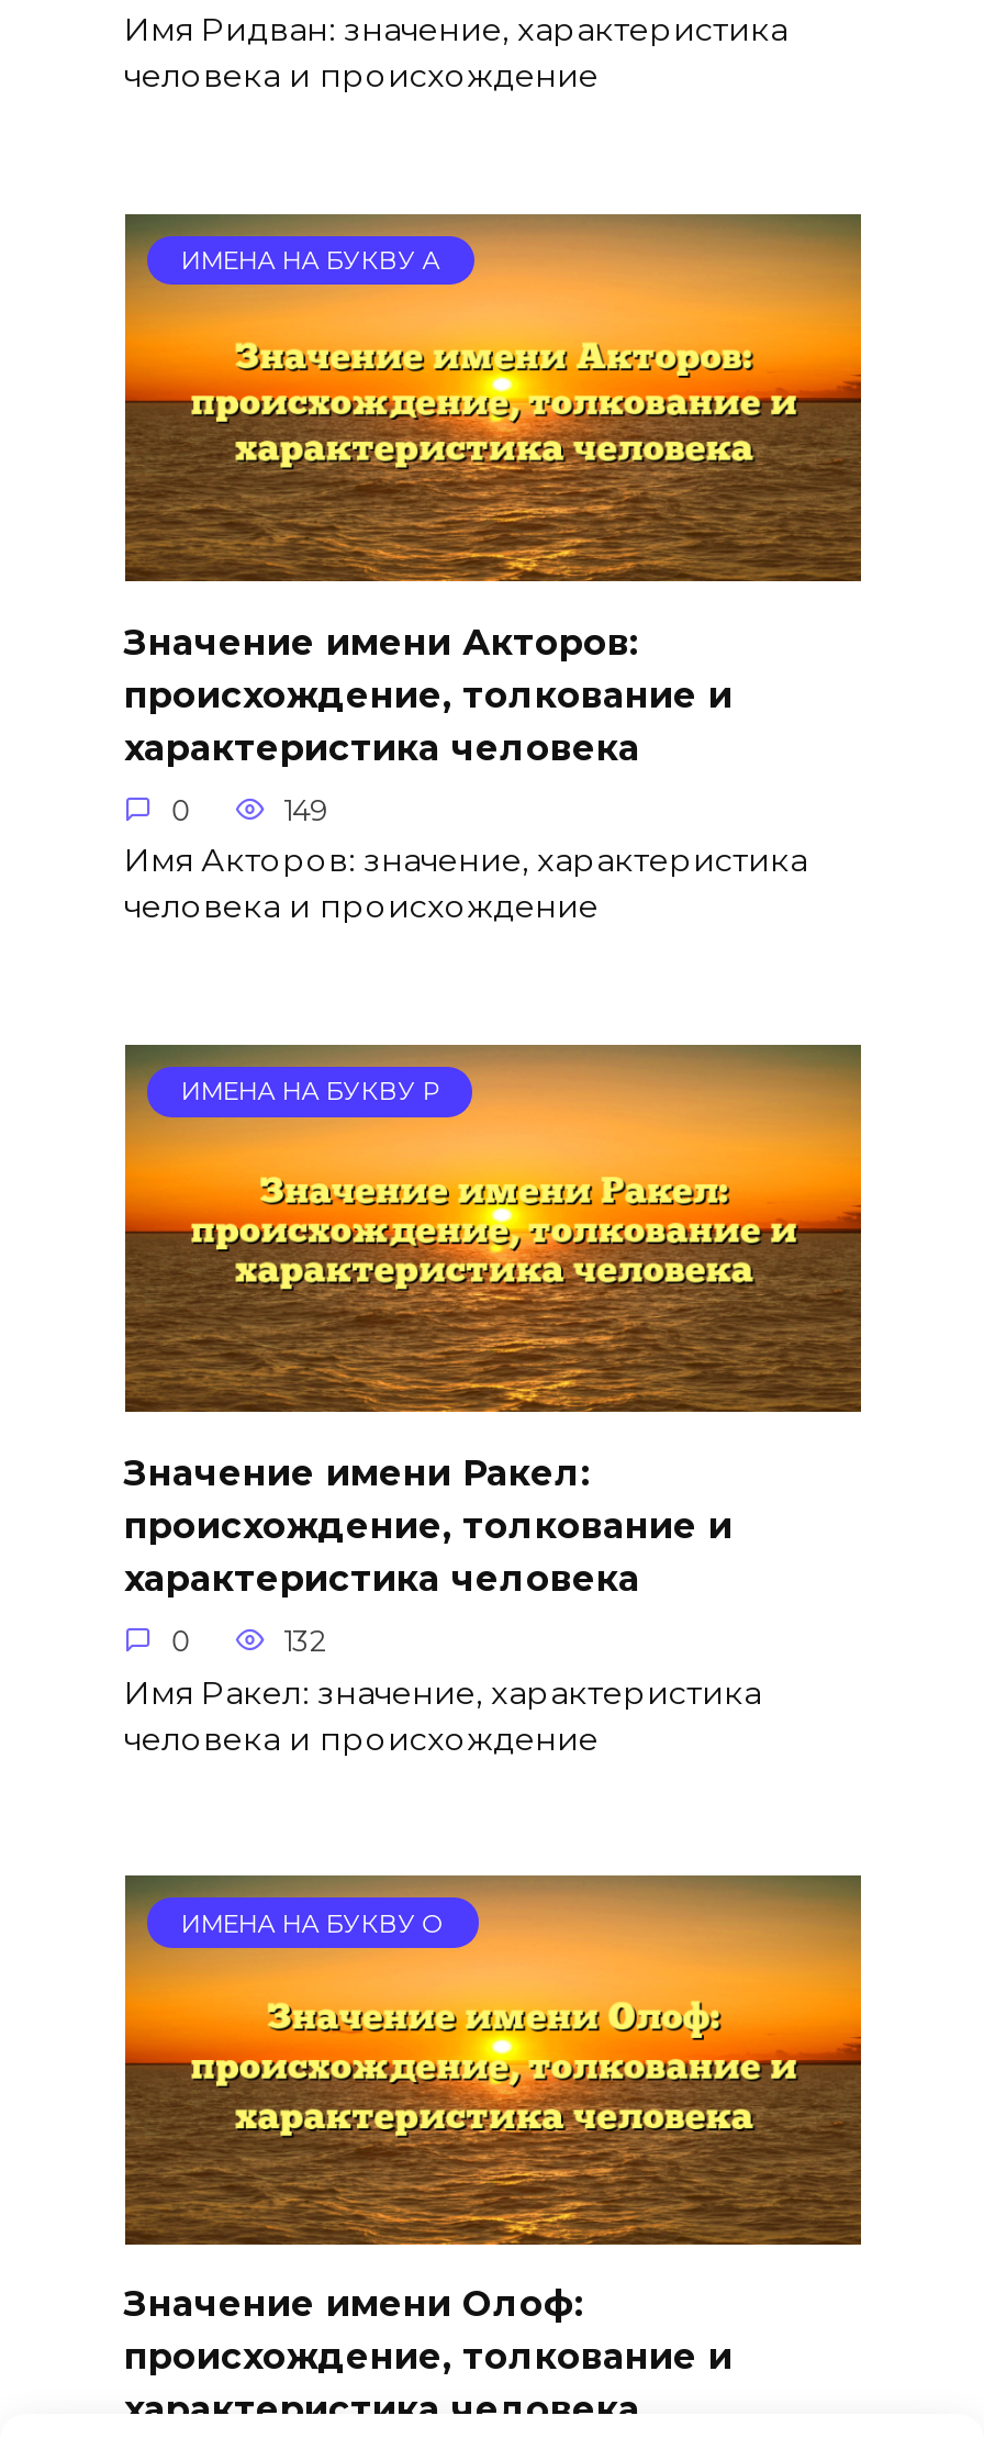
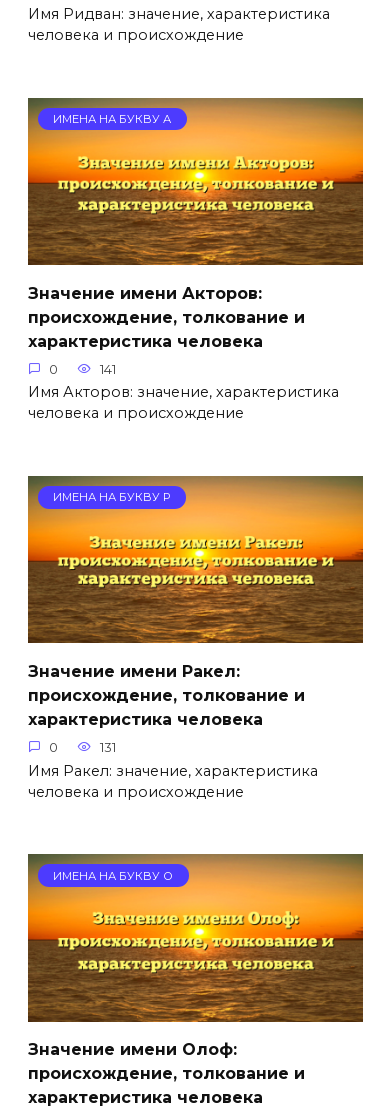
[283,793,327,826] 149 -> [100,362,116,377] 141
[283,1625,325,1657] 132 -> [100,740,116,755] 131

